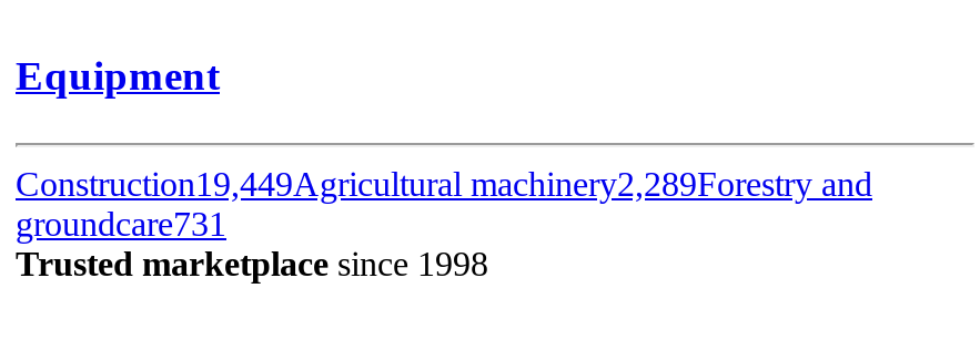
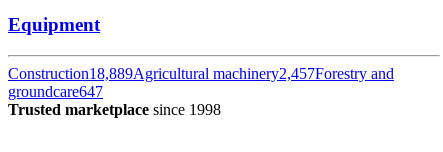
[16,165,872,203] Construction19,449Agricultural machinery2,289Forestry and -> [8,65,394,82] Construction18,889Agricultural machinery2,457Forestry and
[16,205,226,243] groundcare731 -> [8,83,103,100] groundcare647

